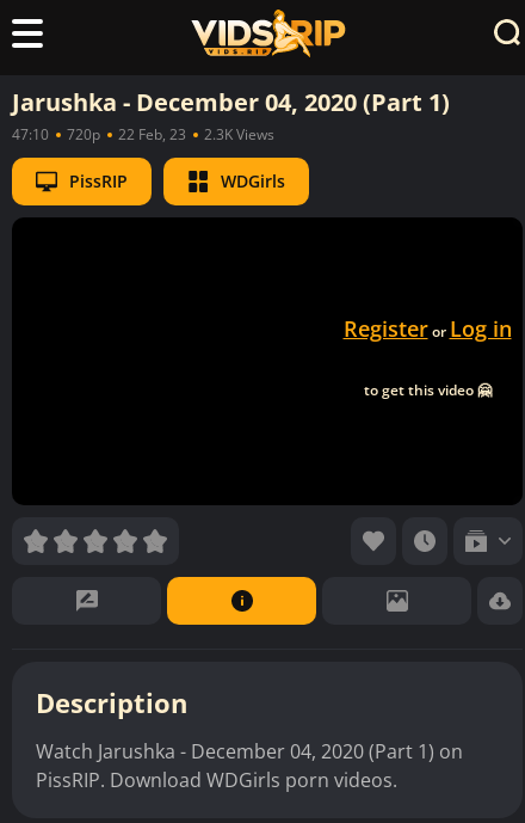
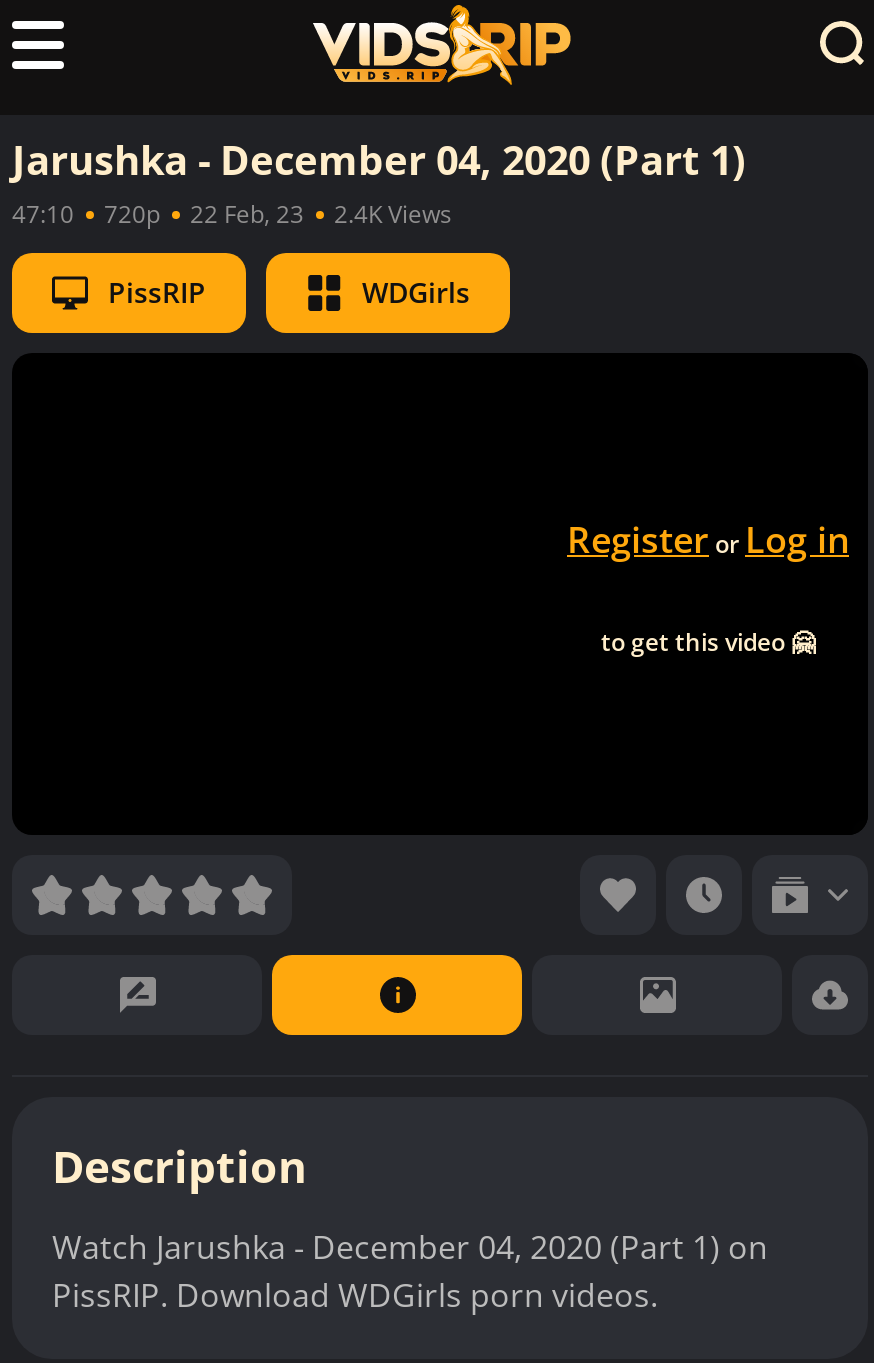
[12,124,274,144] 47:10 720p 22 Feb, 23 2.3K Views -> [12,197,452,231] 47:10 720p 22 Feb, 23 2.4K Views

